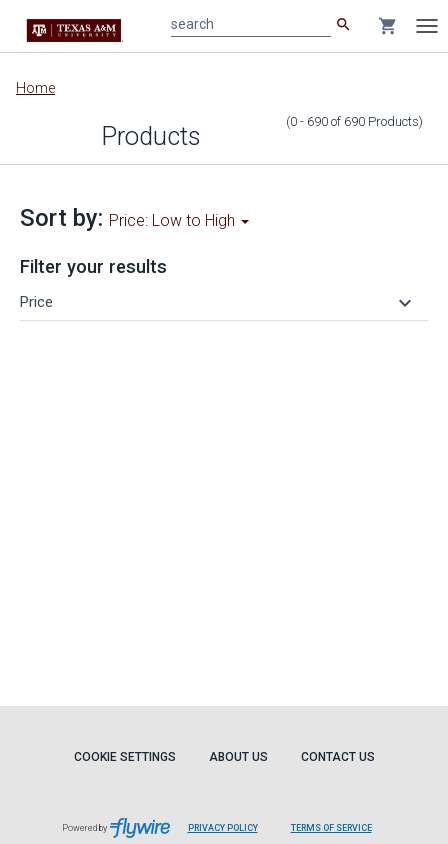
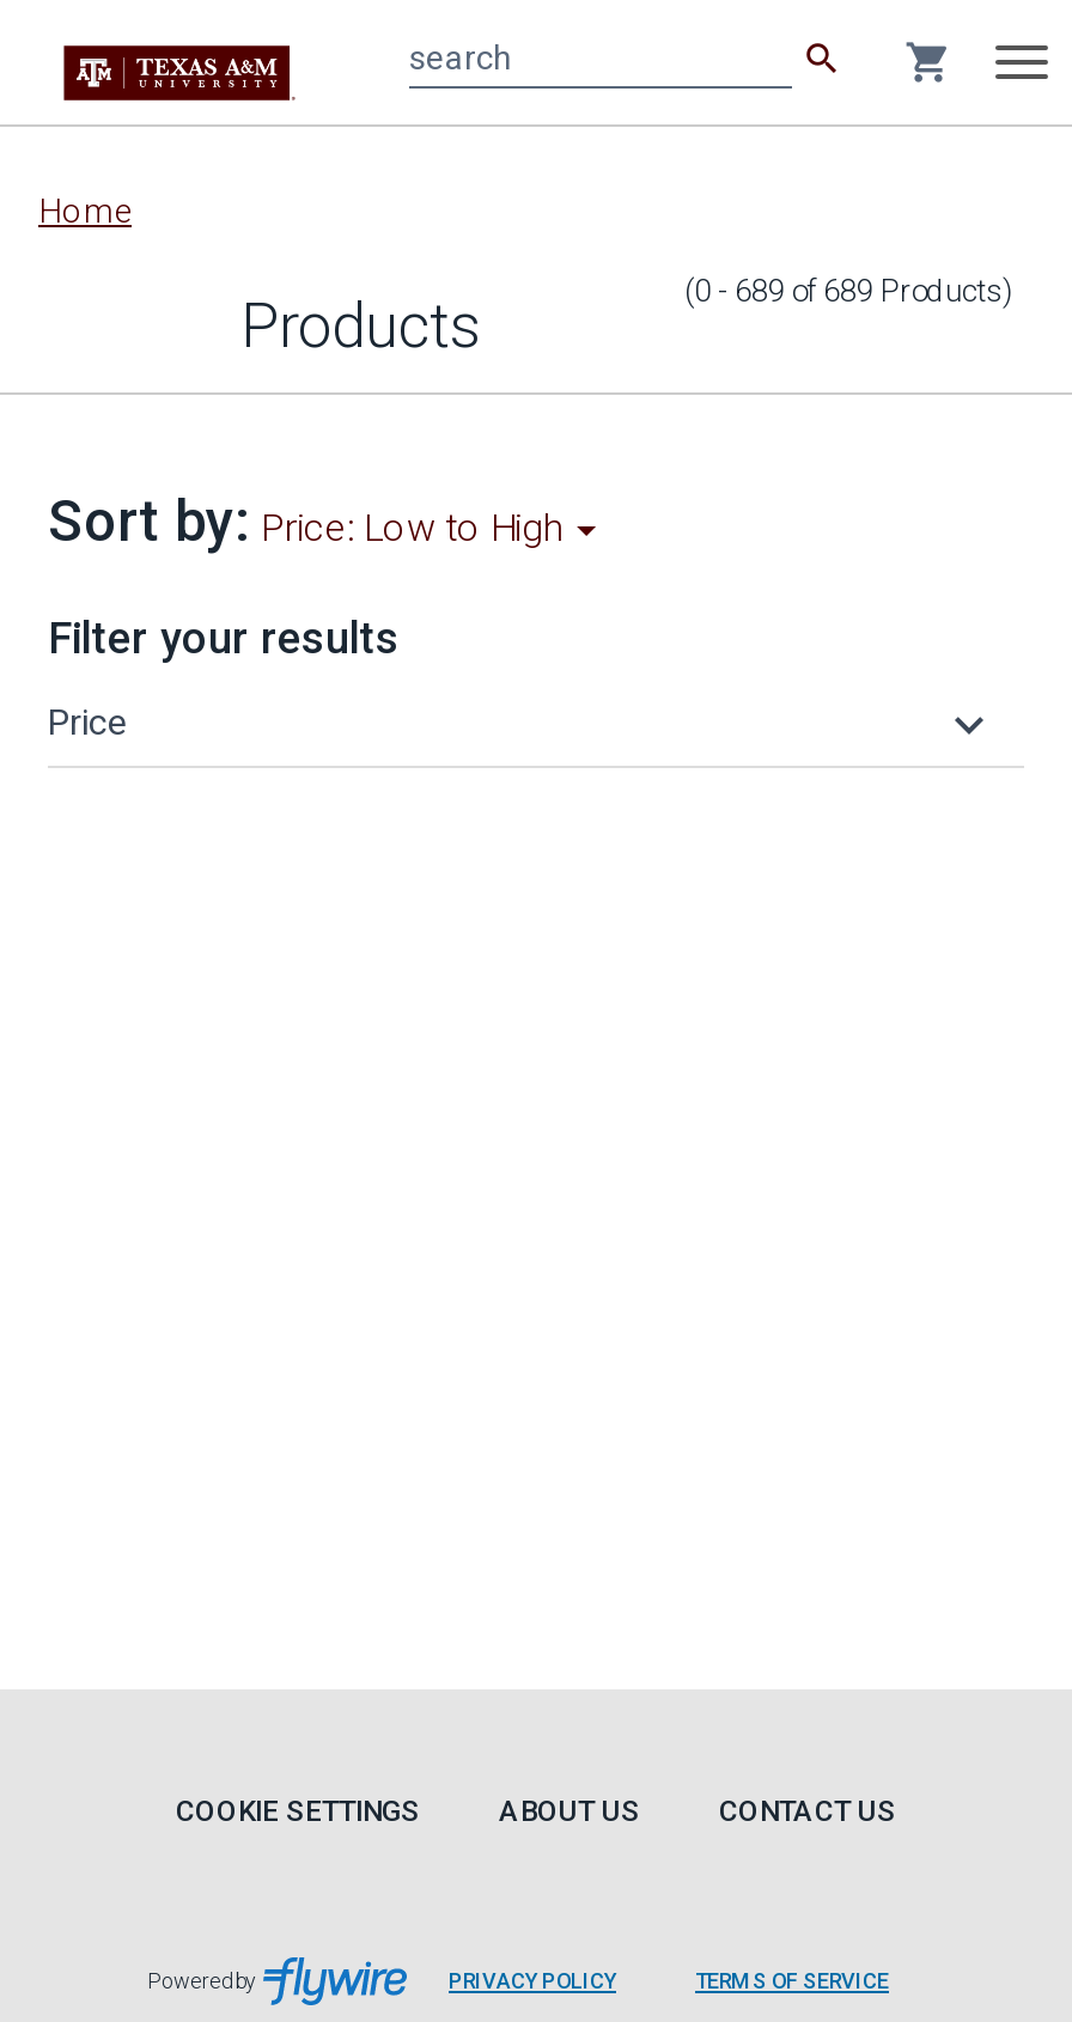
[286,114,423,129] (0 - 690 of 690 Products) -> [684,273,1012,309] (0 - 689 of 689 Products)

